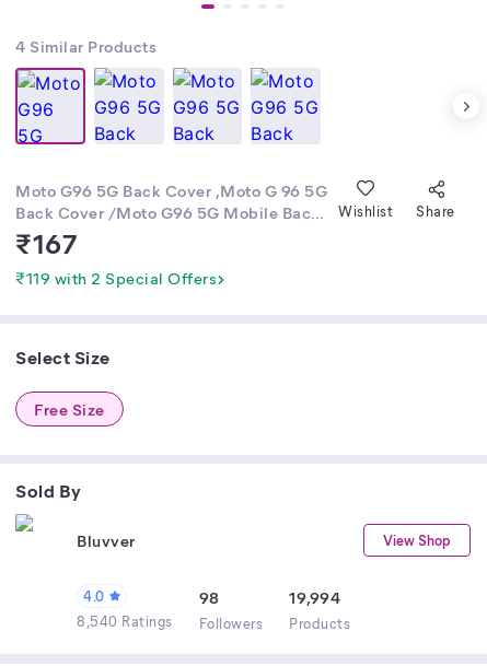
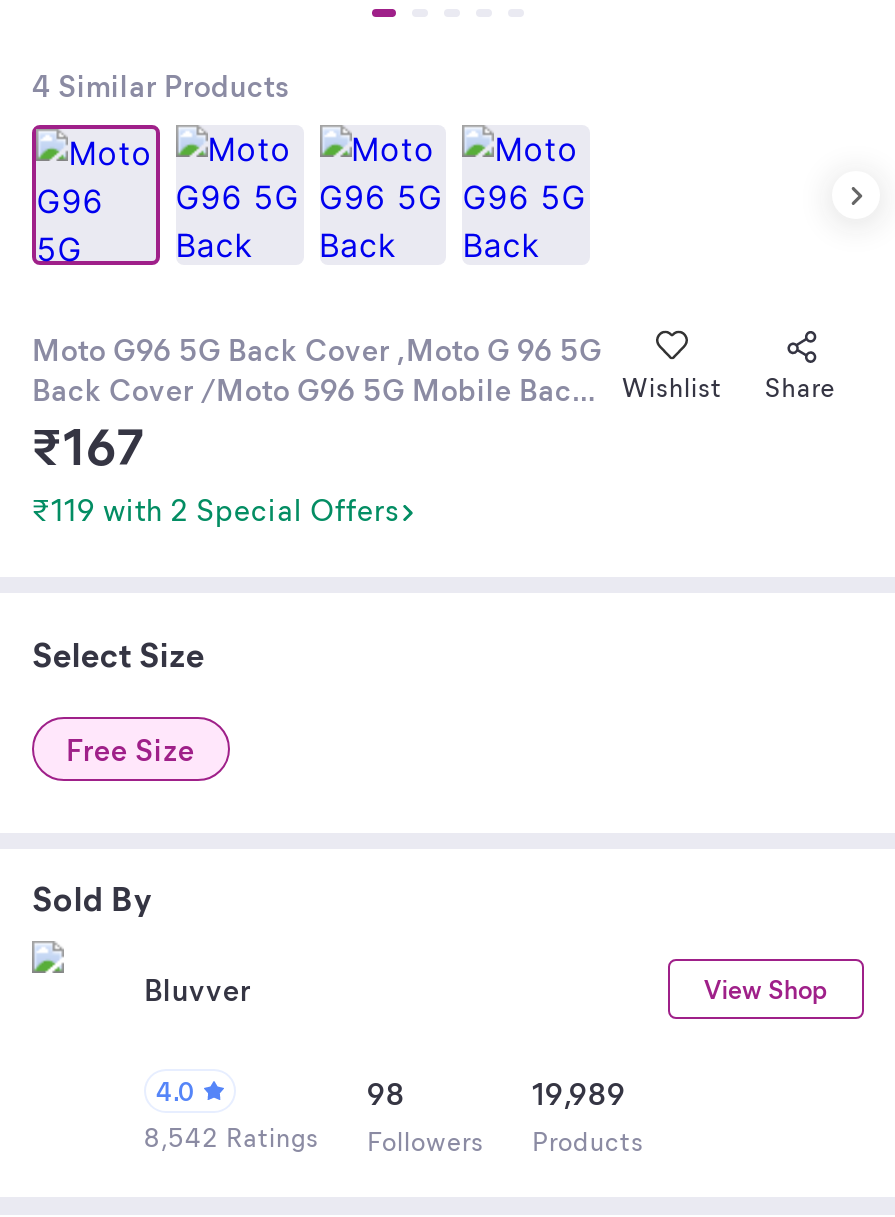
[289,586,340,608] 19,994 -> [532,1073,626,1113] 19,989
[77,611,350,632] 8,540 Ratings Followers Products -> [144,1119,644,1157] 8,542 Ratings Followers Products

